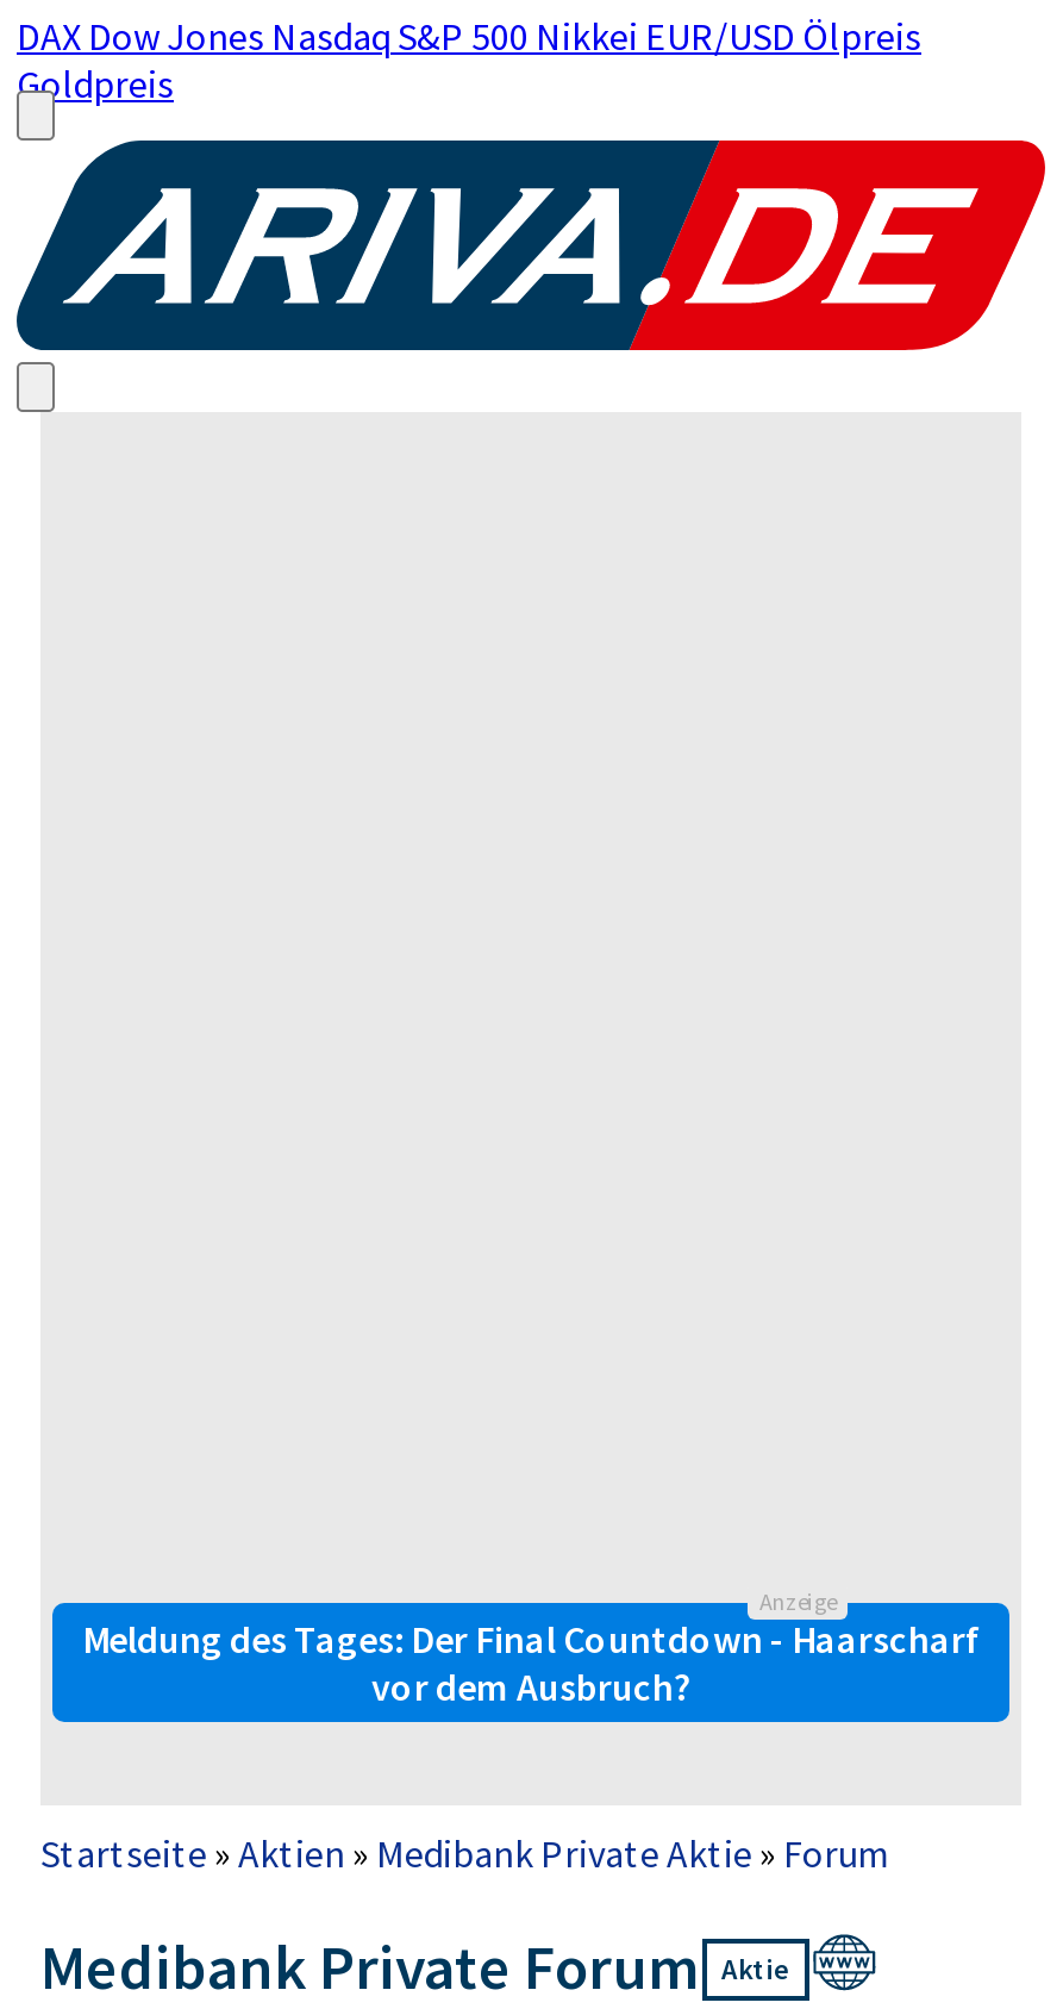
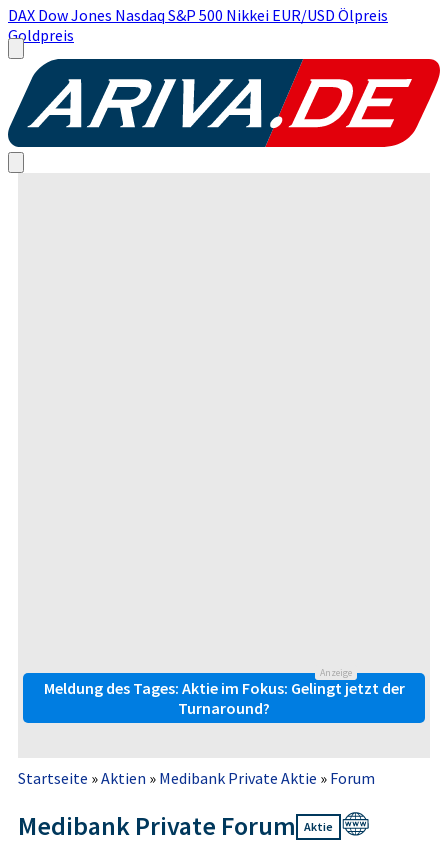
[82,1614,980,1709] Meldung des Tages: Der Final Countdown - Haarscharf | vor dem Ausbruch? -> [43,678,404,718] Meldung des Tages: Aktie im Fokus: Gelingt jetzt der | Turnaround?

